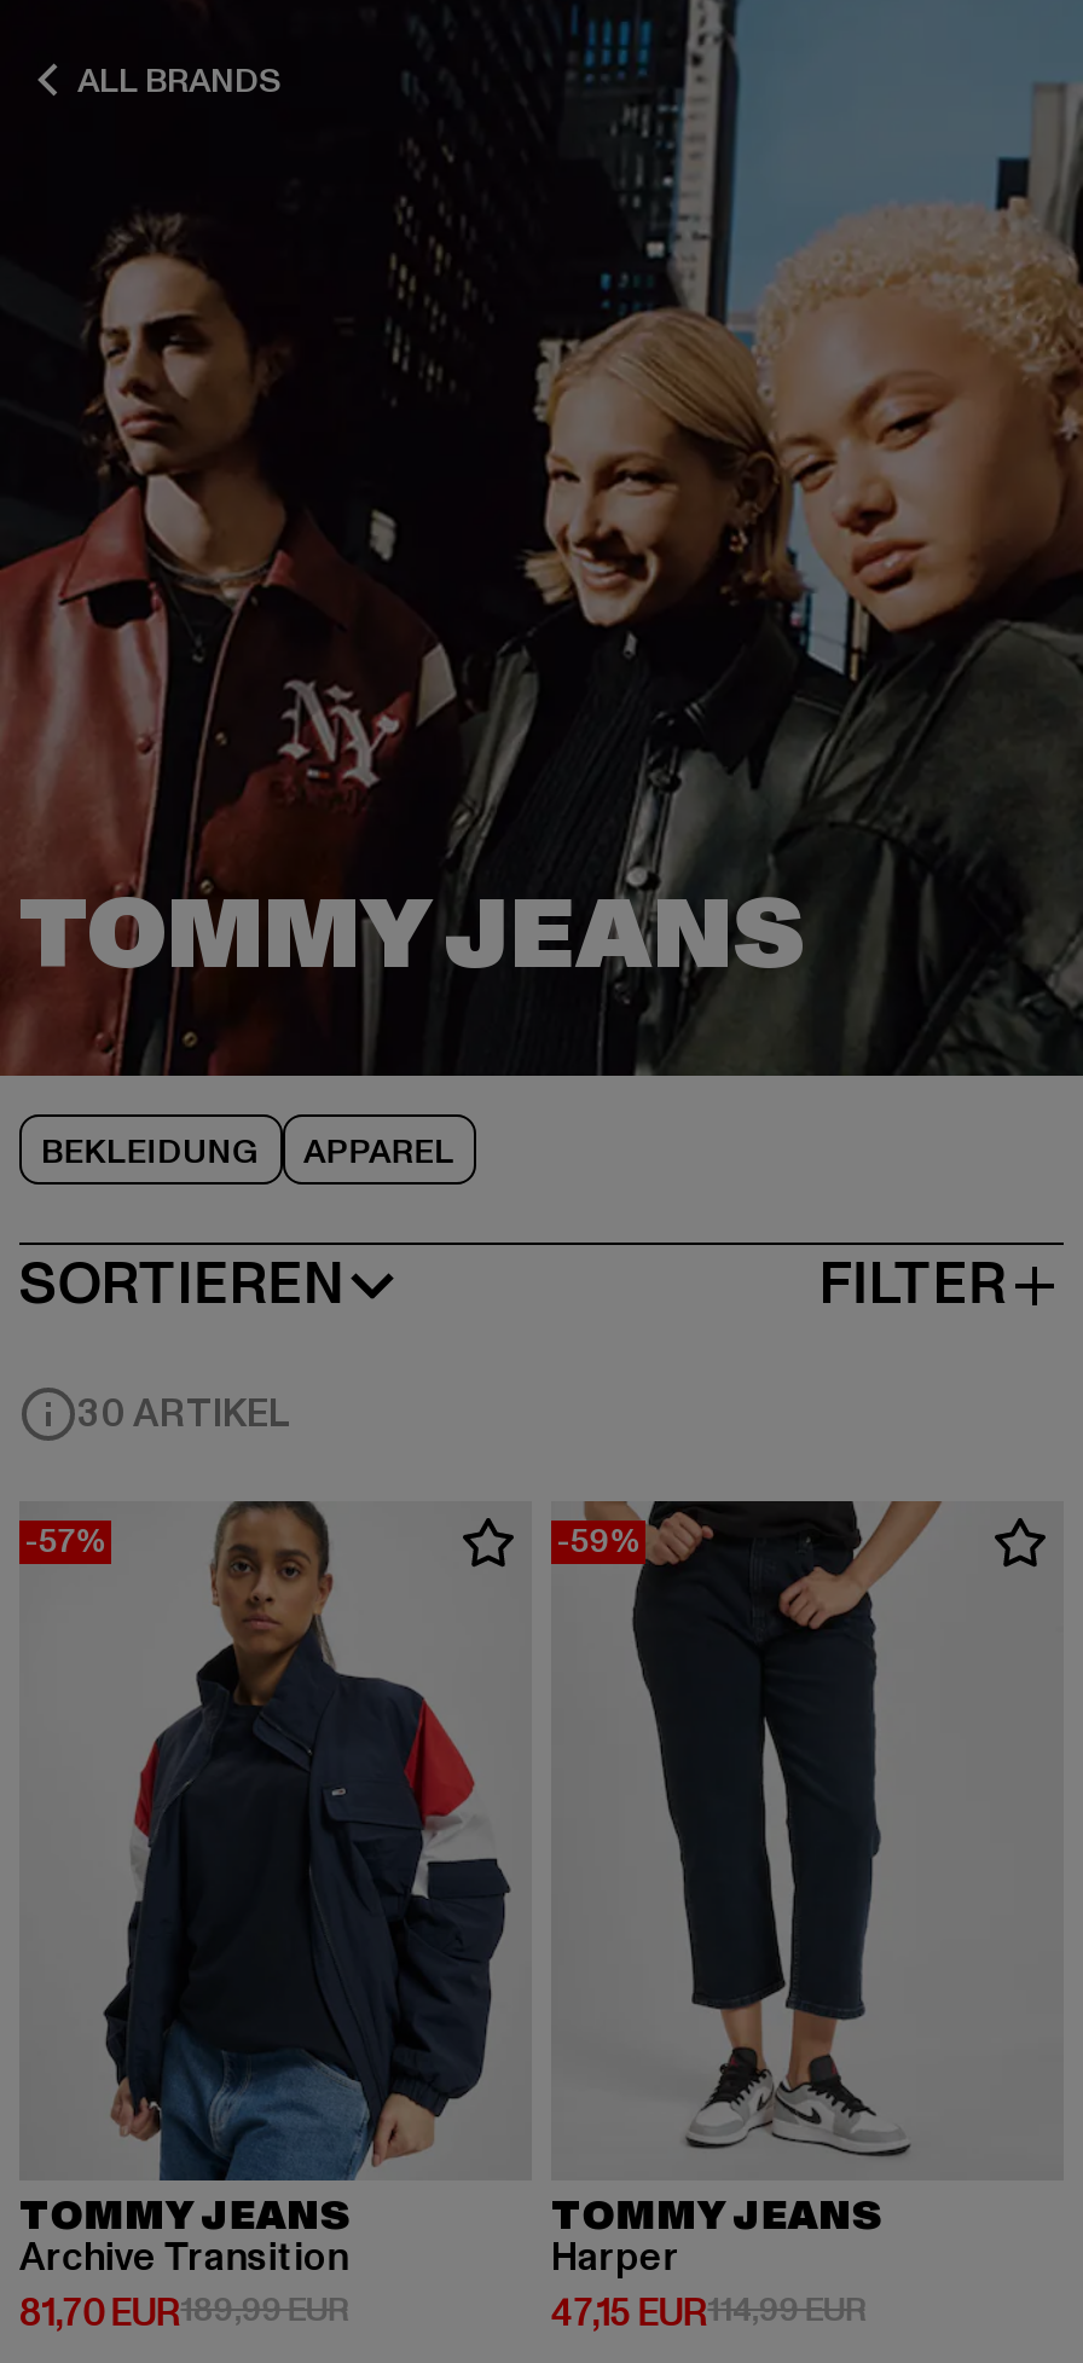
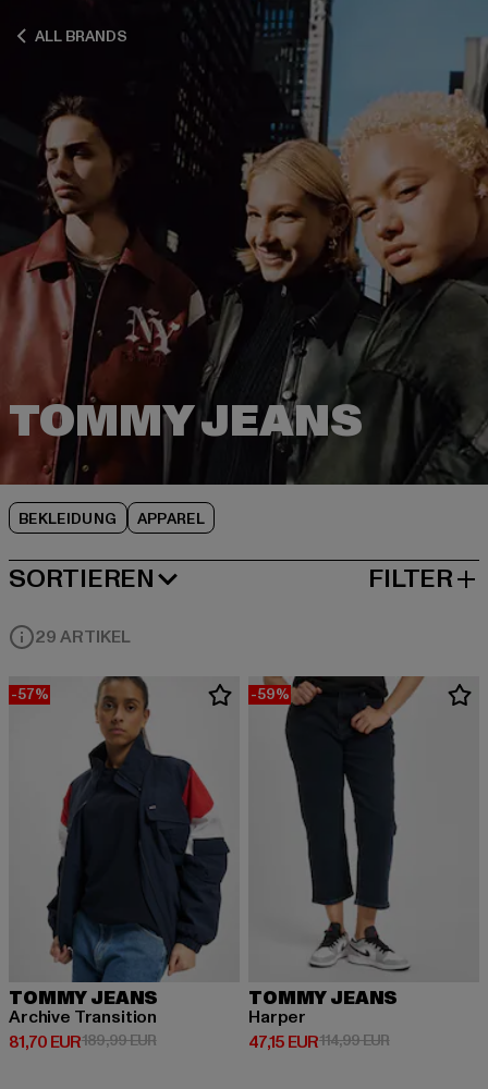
[77,1388,290,1441] 30 ARTIKEL -> [35,625,131,649] 29 ARTIKEL

